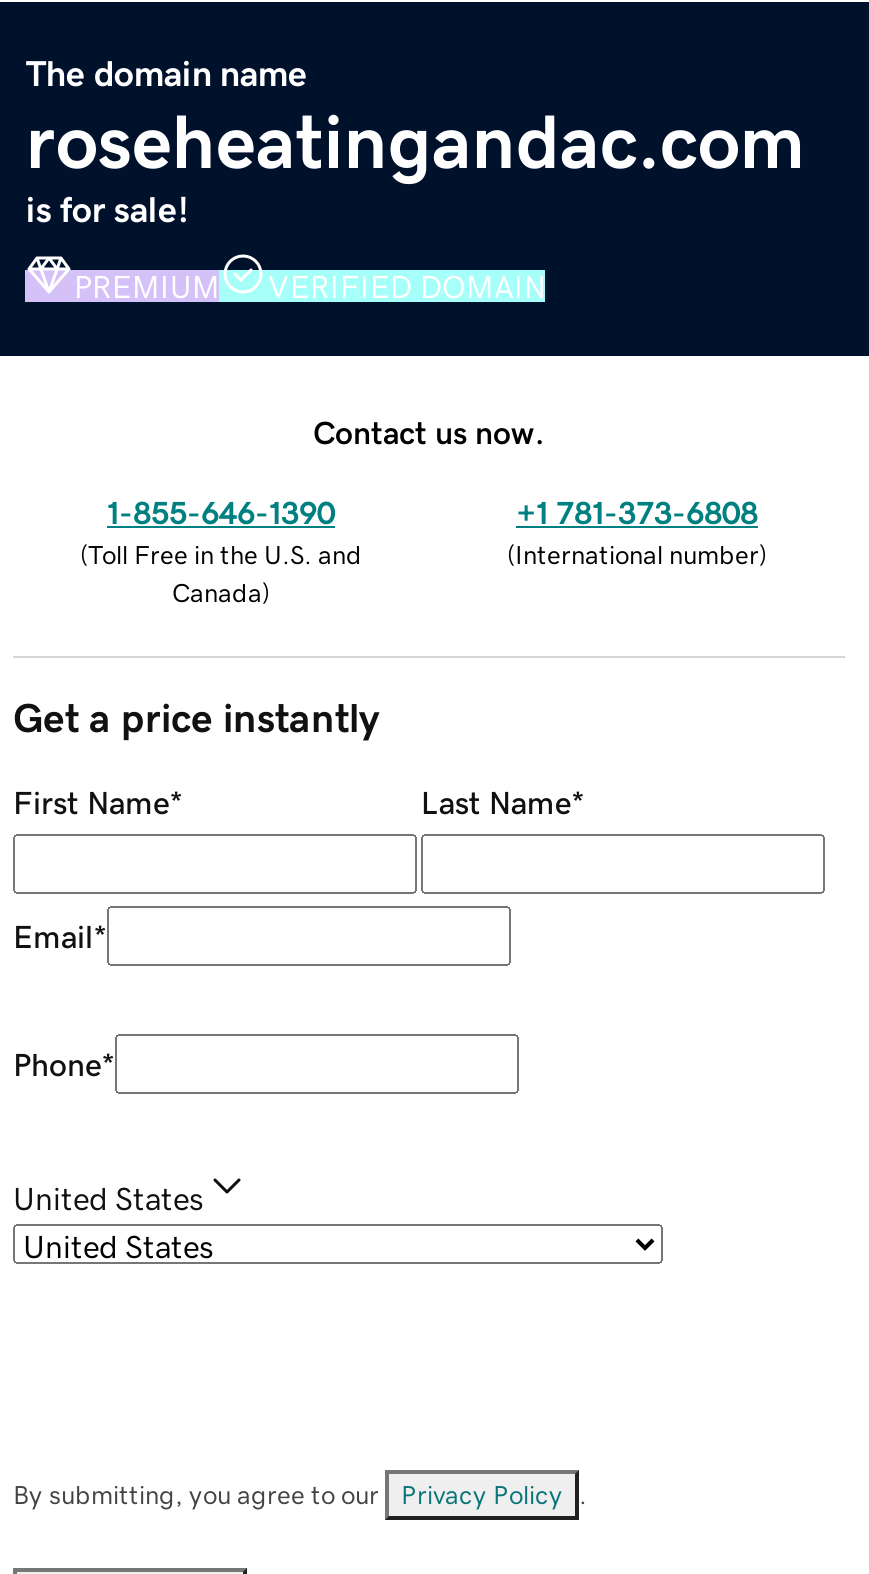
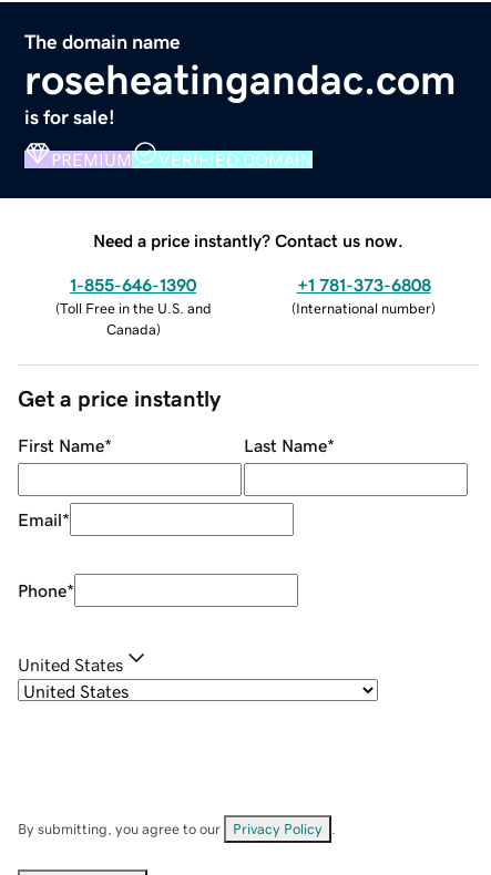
[313,415,545,447] Contact us now. -> [93,231,403,249] Need a price instantly? Contact us now.

